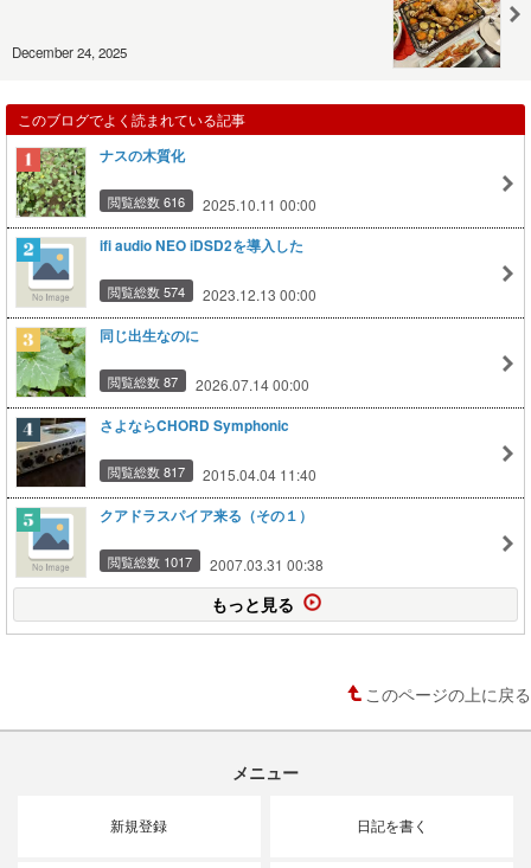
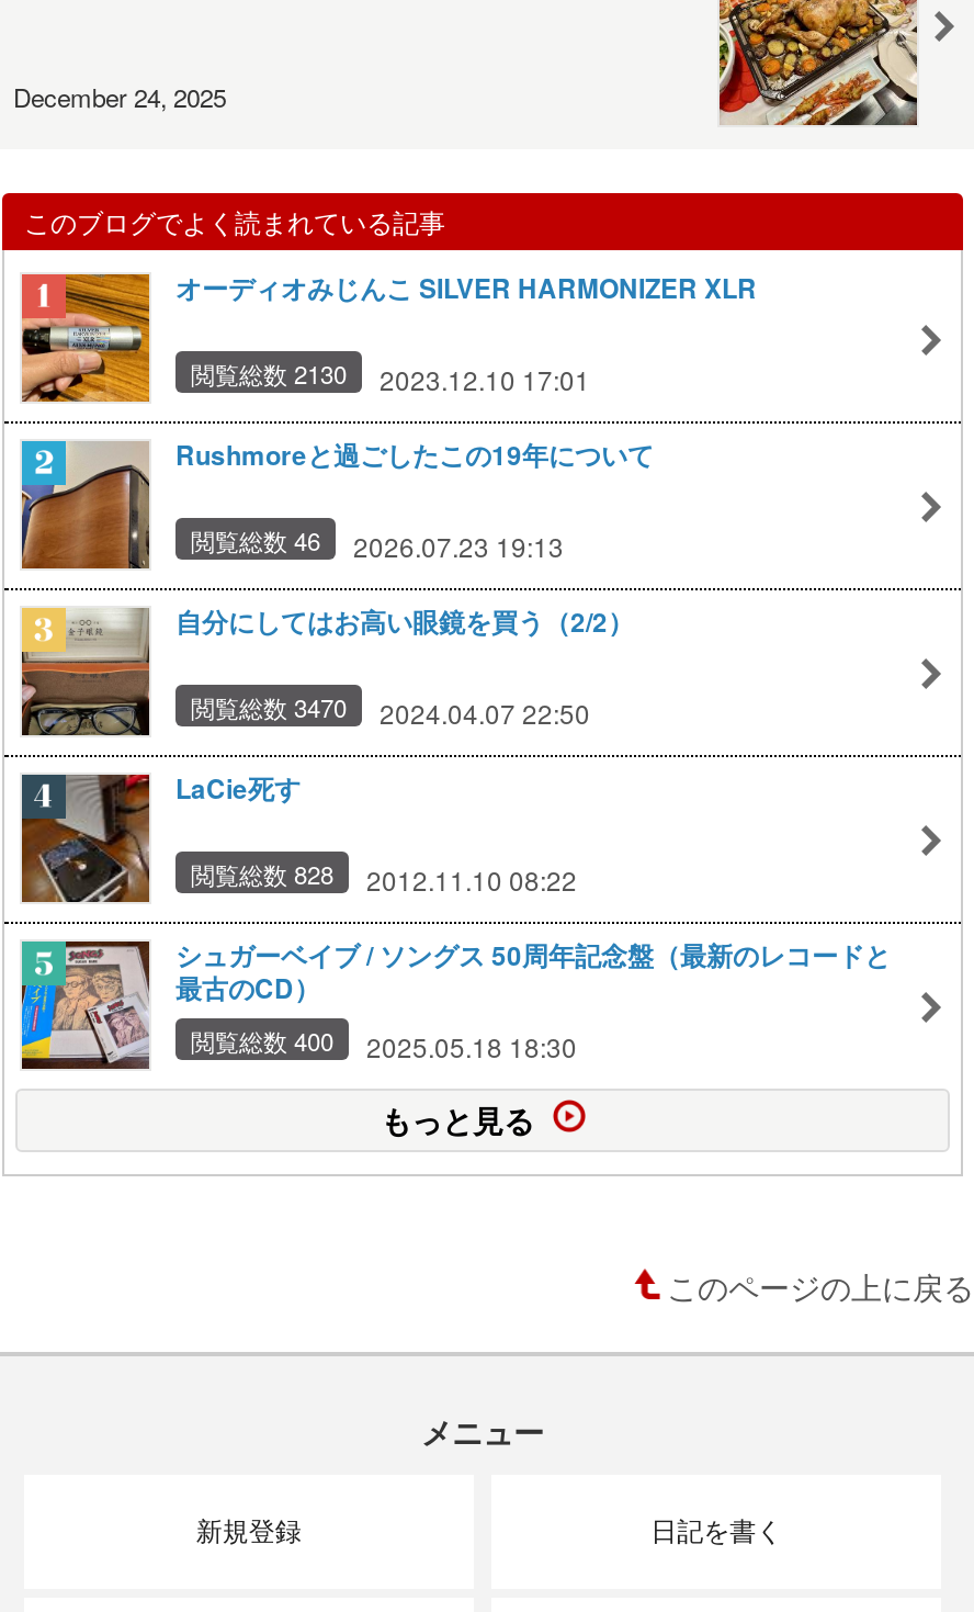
[15,146,324,574] [image] | ナスの木質化 | 閲覧総数 616 | 2025.10.11 00:00 | ifi audio NEO iDSD2を導入した | 閲覧総数 574 | 2023.12.13 00:00 | 同じ出生なのに | 閲覧総数 87 | 2026.07.14 00:00 | さよならCHORD Symphonic | 閲覧総数 817 | 2015.04.04 11:40 | クアドラスパイア来る（その１） | 閲覧総数 1017 | 2007.03.31 00:38 -> [20,270,891,1064] [image] | オーディオみじんこ SILVER HARMONIZER XLR | 閲覧総数 2130 | 2023.12.10 17:01 | Rushmoreと過ごしたこの19年について | 閲覧総数 46 | 2026.07.23 19:13 | 自分にしてはお高い眼鏡を買う（2/2） | 閲覧総数 3470 | 2024.04.07 22:50 | LaCie死す | 閲覧総数 828 | 2012.11.10 08:22 | シュガーベイブ / ソングス 50周年記念盤（最新のレコードと | 最古のCD） | 閲覧総数 400 | 2025.05.18 18:30
[17,240,85,307] [image] -> [20,443,151,571] [image]
[15,327,87,398] [image] -> [20,608,151,737] [image]
[15,417,87,488] [image] -> [22,773,151,904] [image]
[17,508,85,577] [image] -> [20,939,151,1071] [image]

